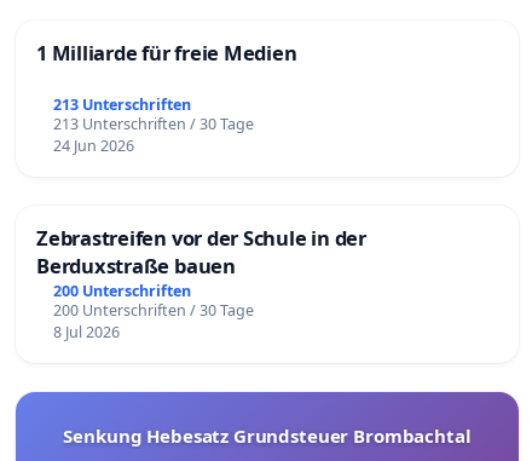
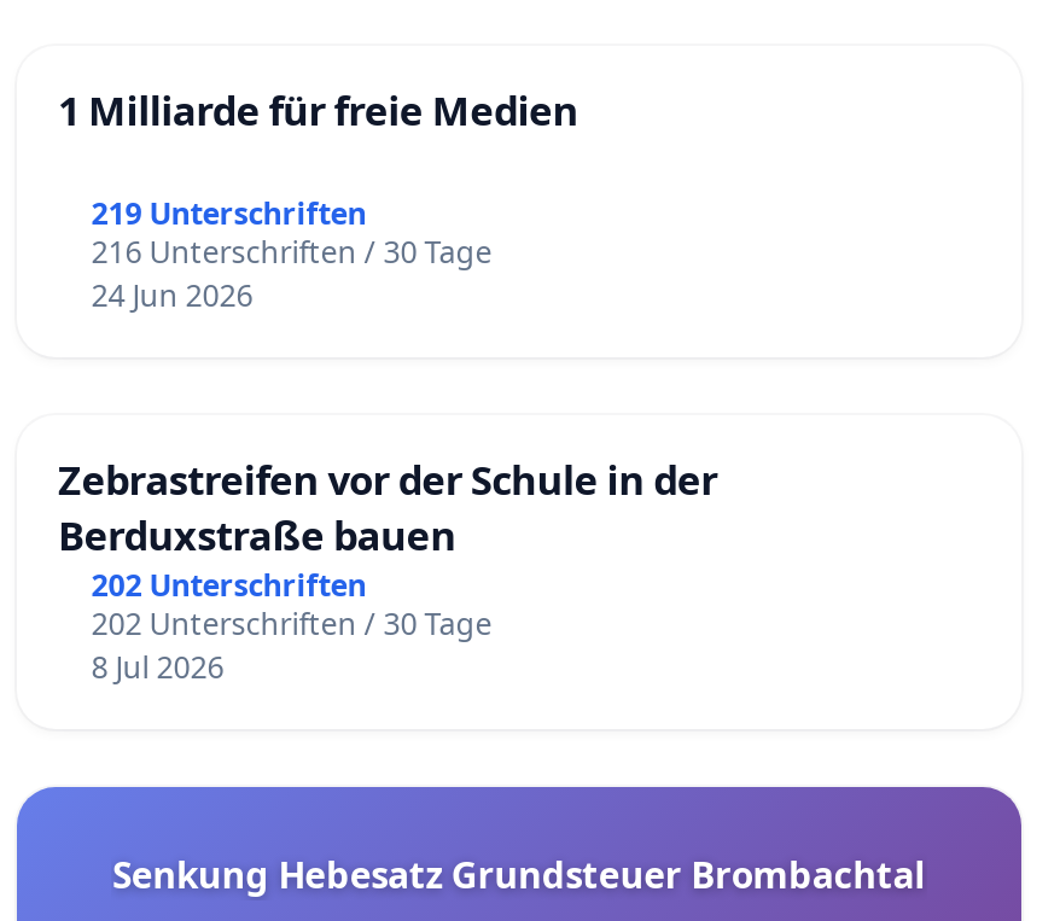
[53,95,191,116] 213 Unterschriften -> [91,194,367,235] 219 Unterschriften
[53,114,254,135] 213 Unterschriften / 30 Tage -> [91,233,492,274] 216 Unterschriften / 30 Tage
[53,281,191,302] 200 Unterschriften -> [91,566,367,607] 202 Unterschriften
[53,300,254,321] 200 Unterschriften / 30 Tage -> [91,604,492,645] 202 Unterschriften / 30 Tage

